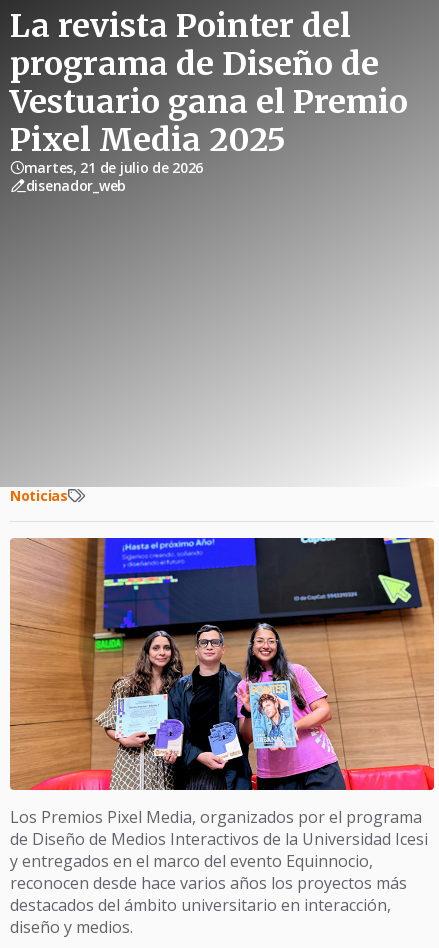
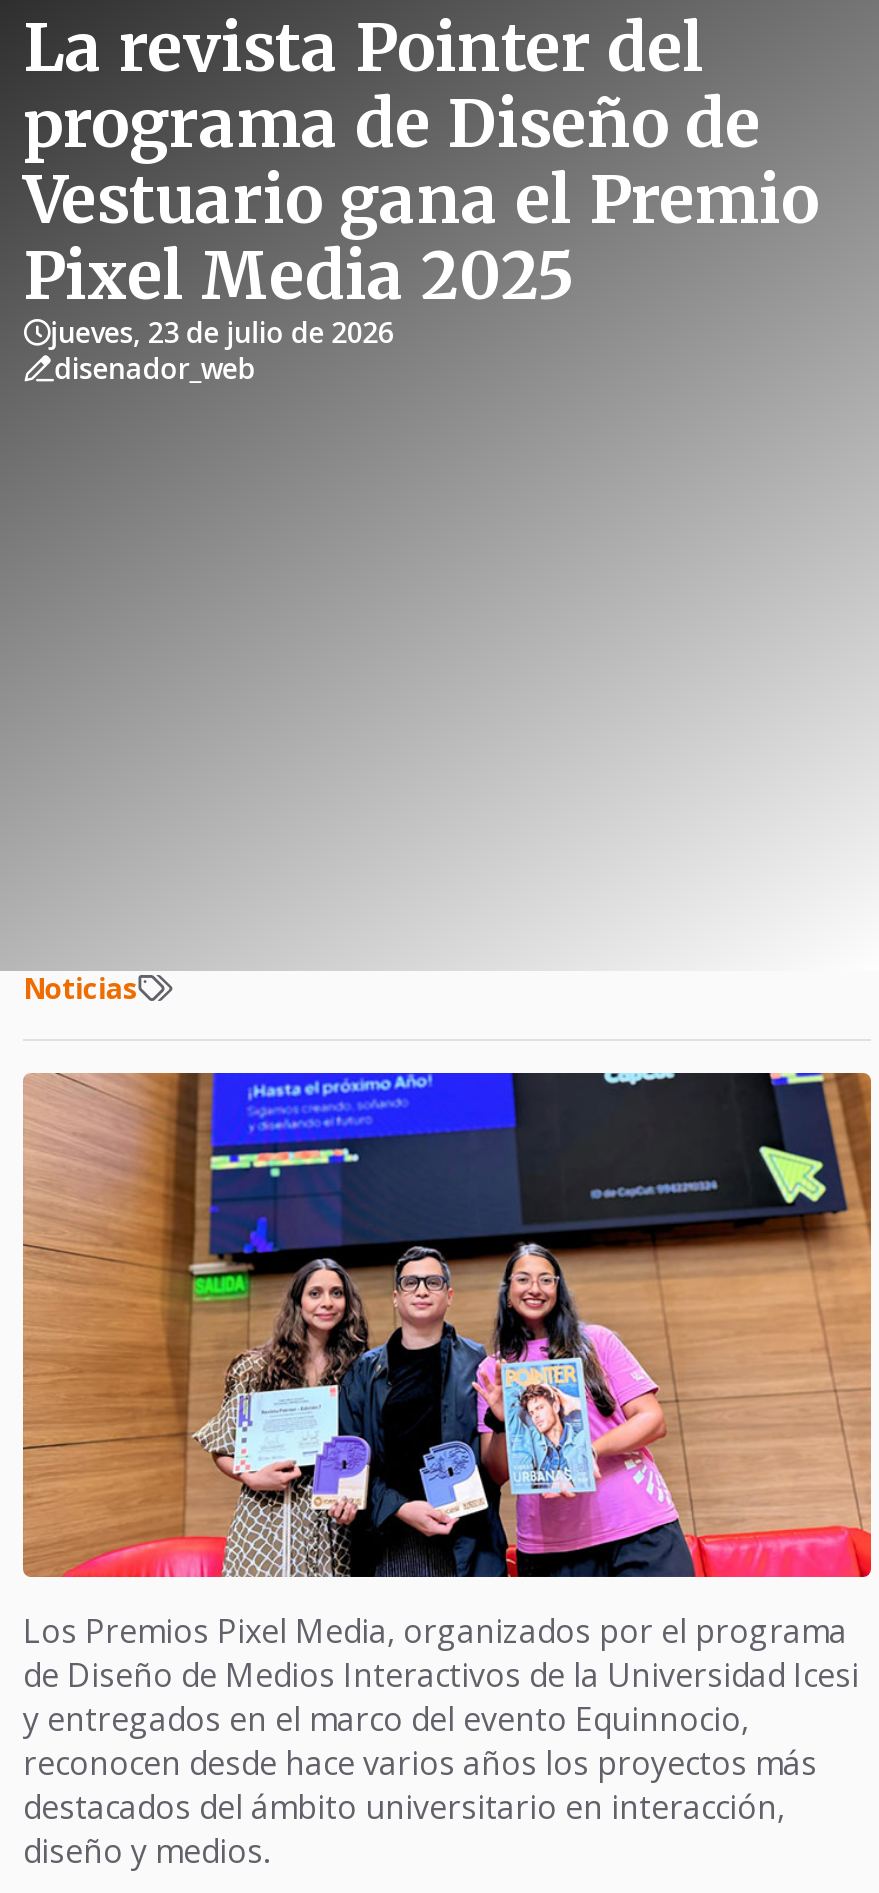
[24,158,203,177] martes, 21 de julio de 2026 -> [50,313,393,351] jueves, 23 de julio de 2026

